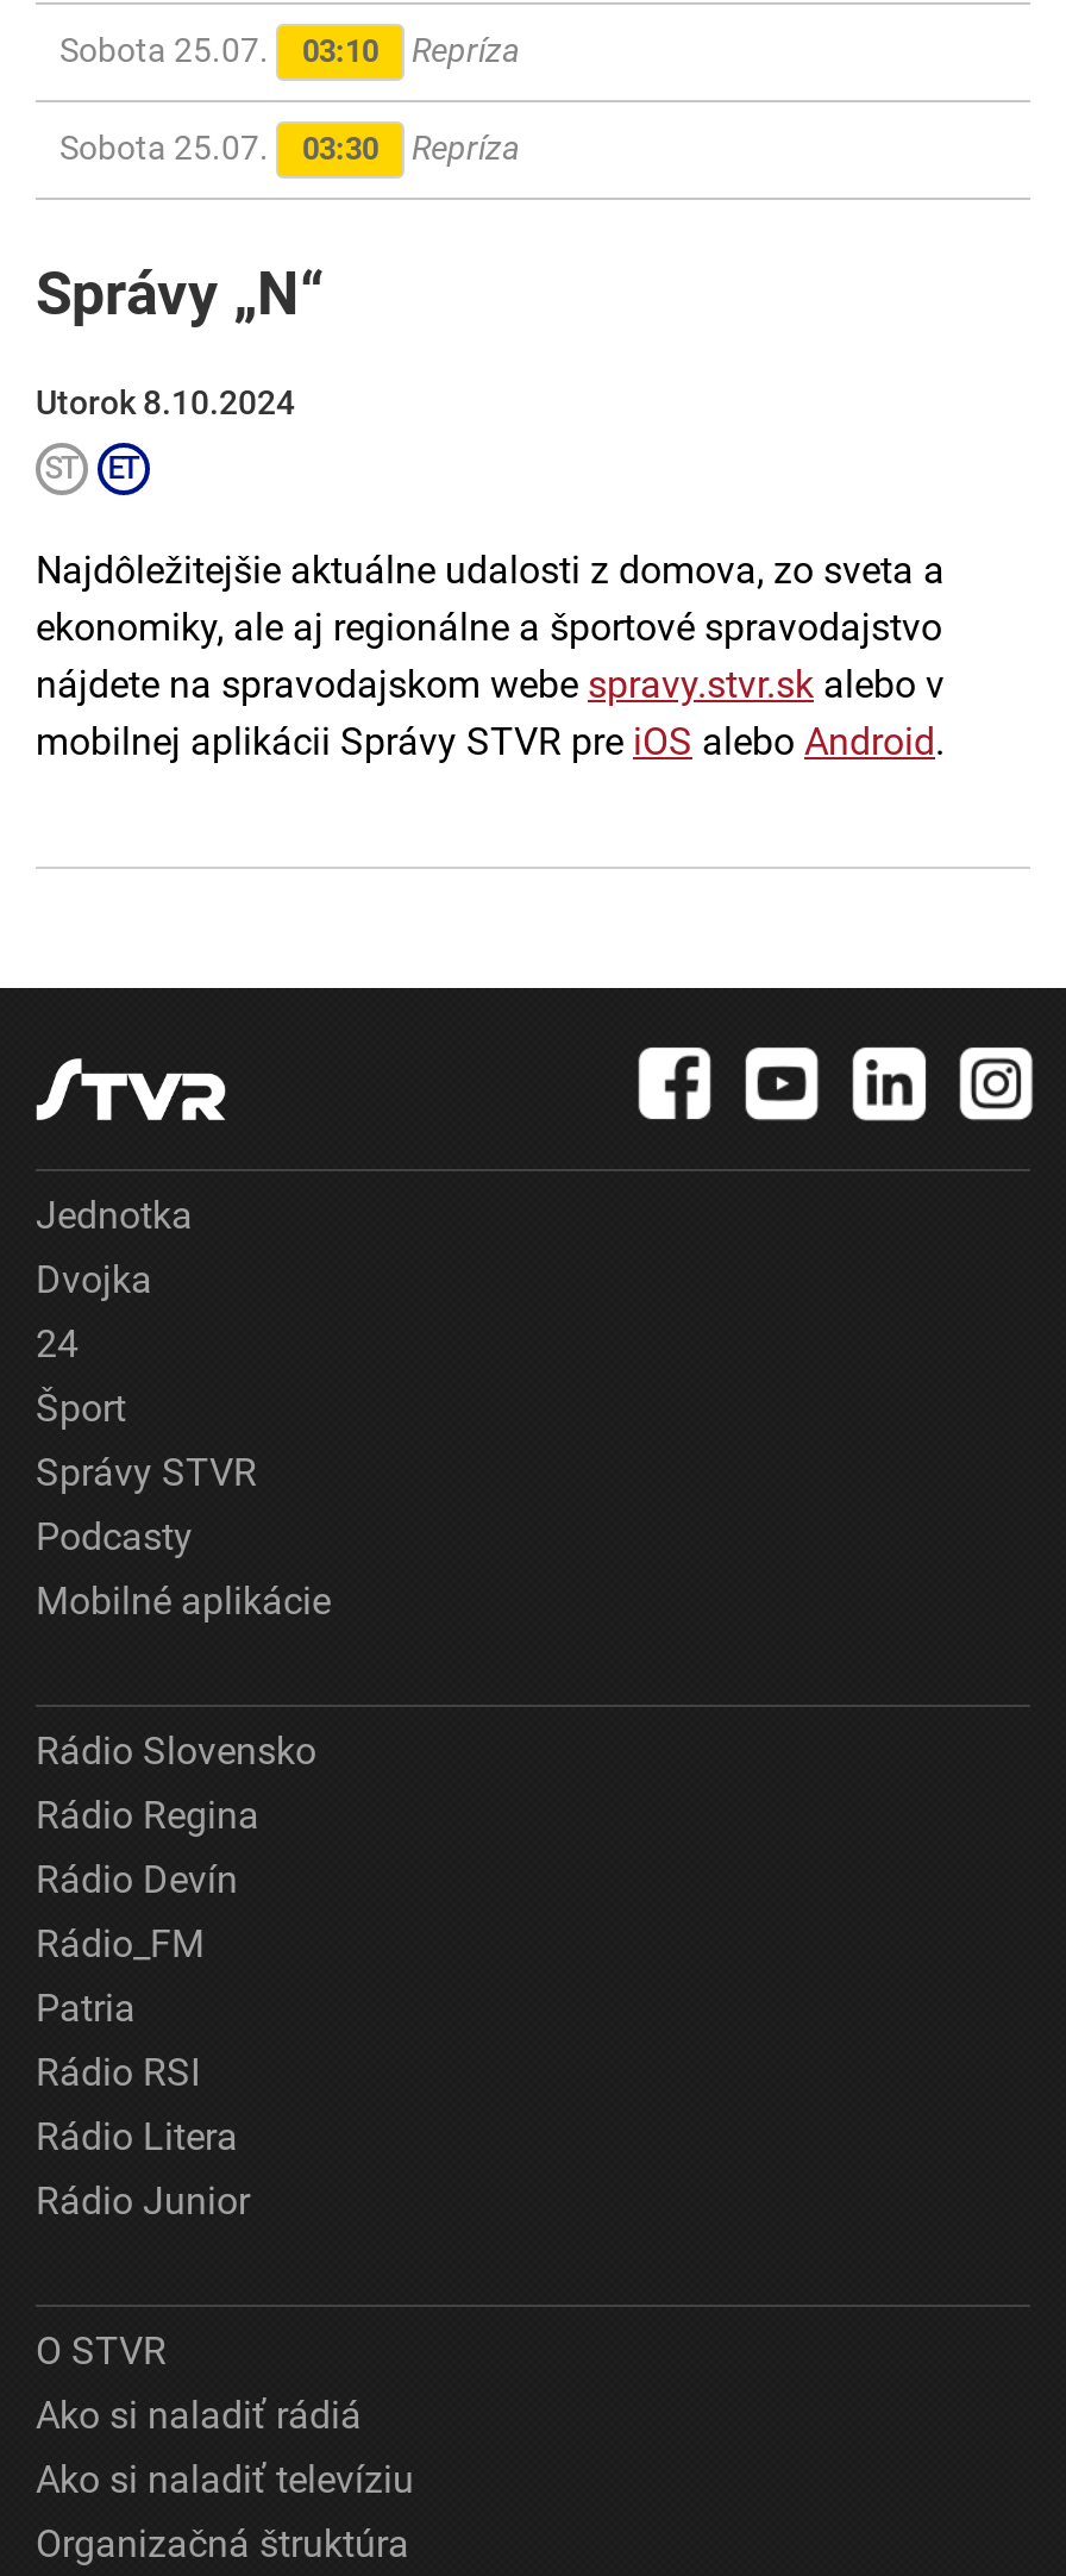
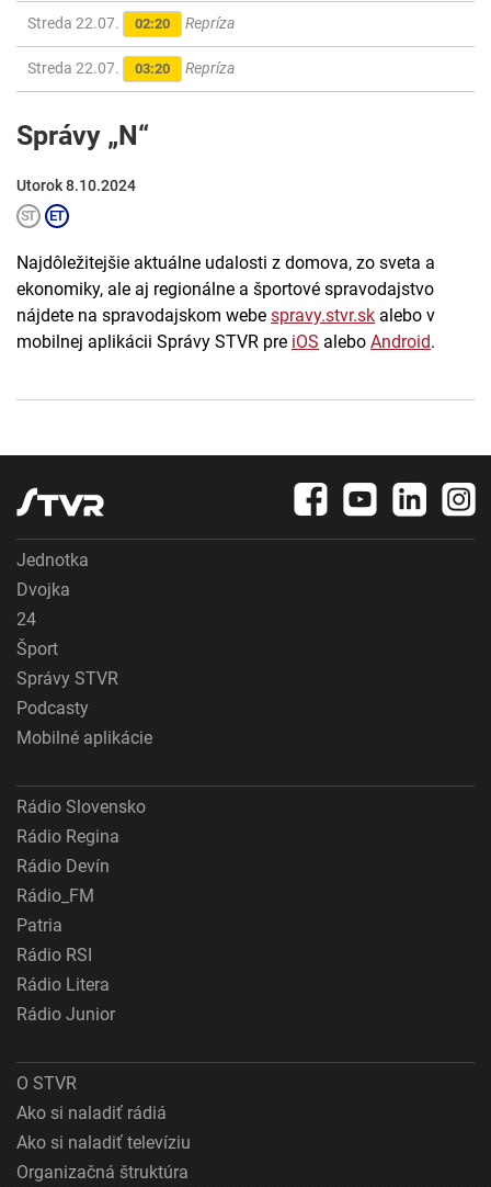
[59,32,378,70] Sobota 25.07. | 03:10 -> [27,15,170,32] Streda 22.07. | 02:20
[59,129,378,167] Sobota 25.07. | 03:30 -> [27,60,170,77] Streda 22.07. | 03:20

